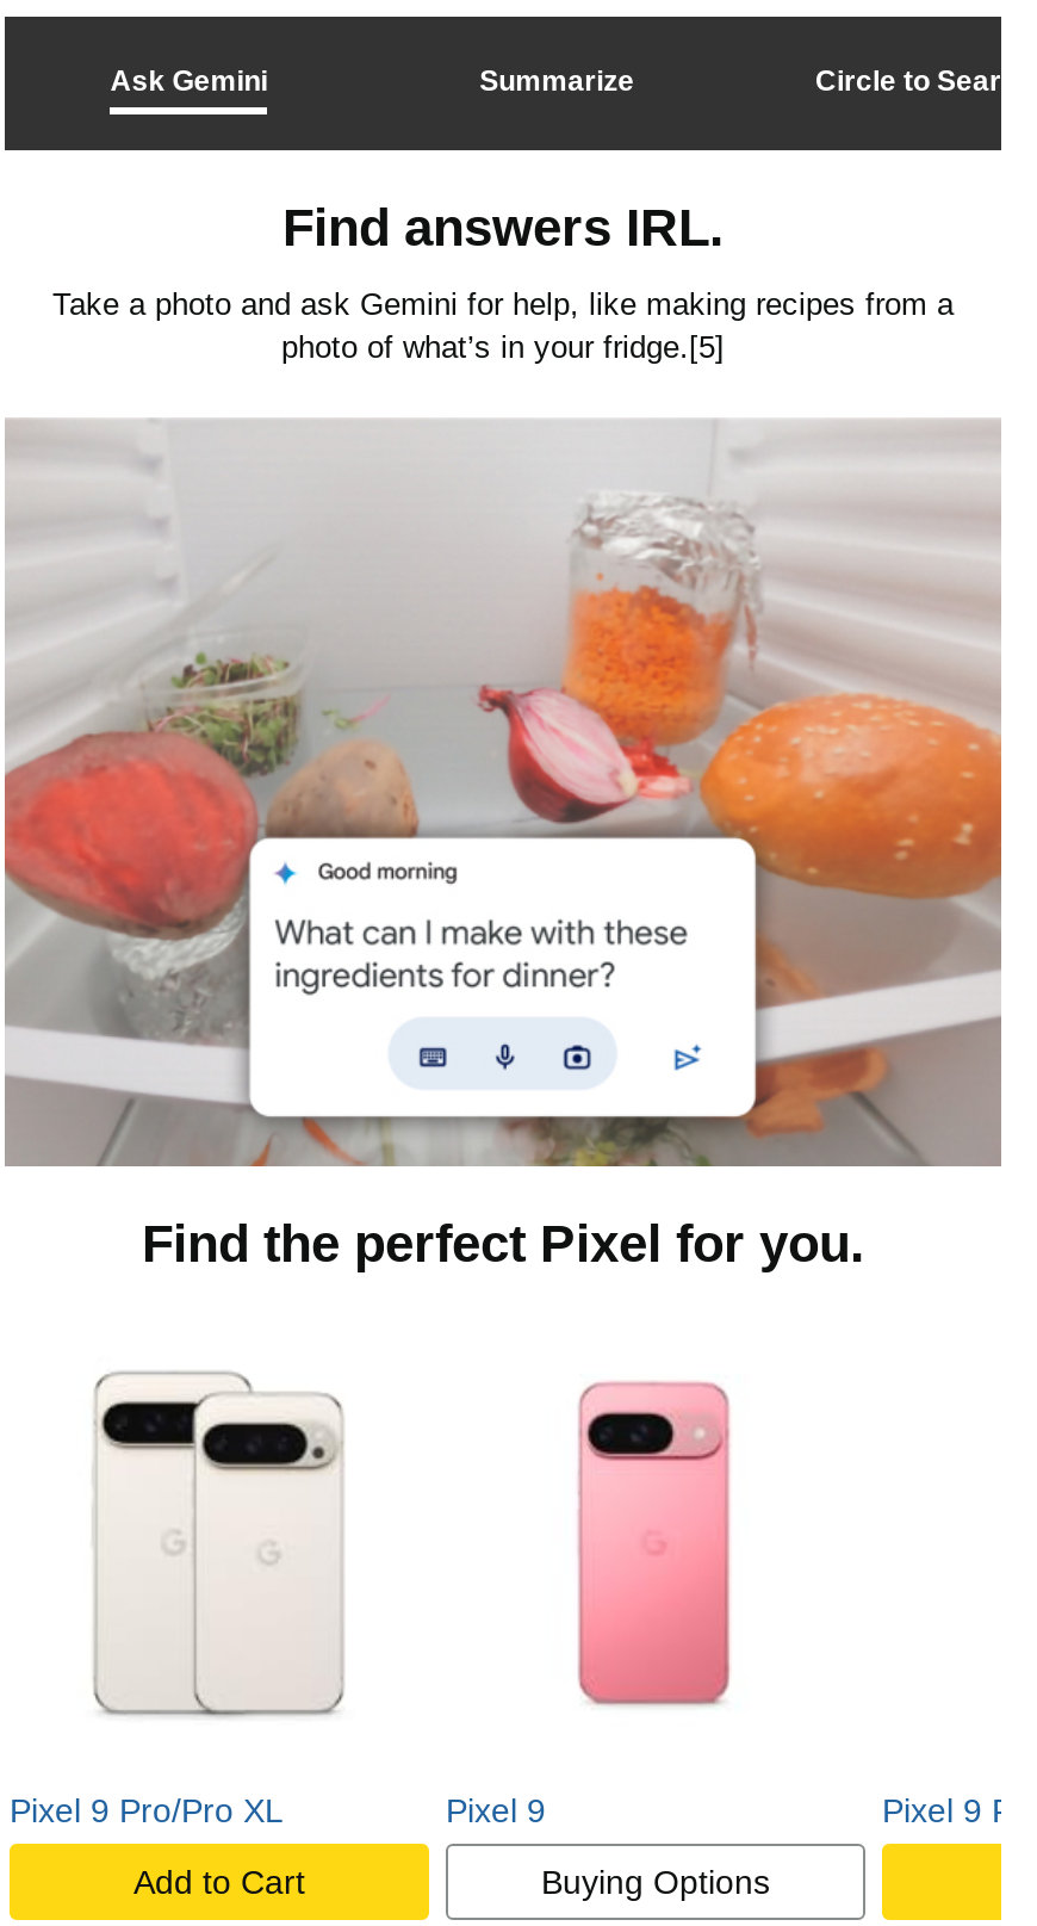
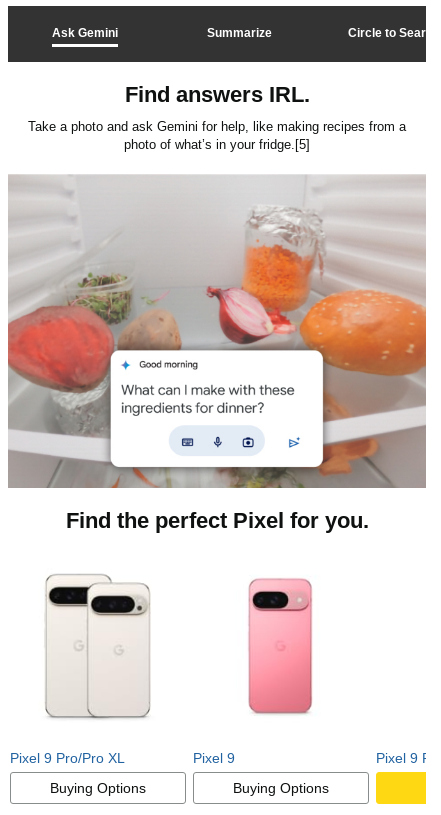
[133,1862,305,1900] Add to Cart -> [50,780,146,796] Buying Options

